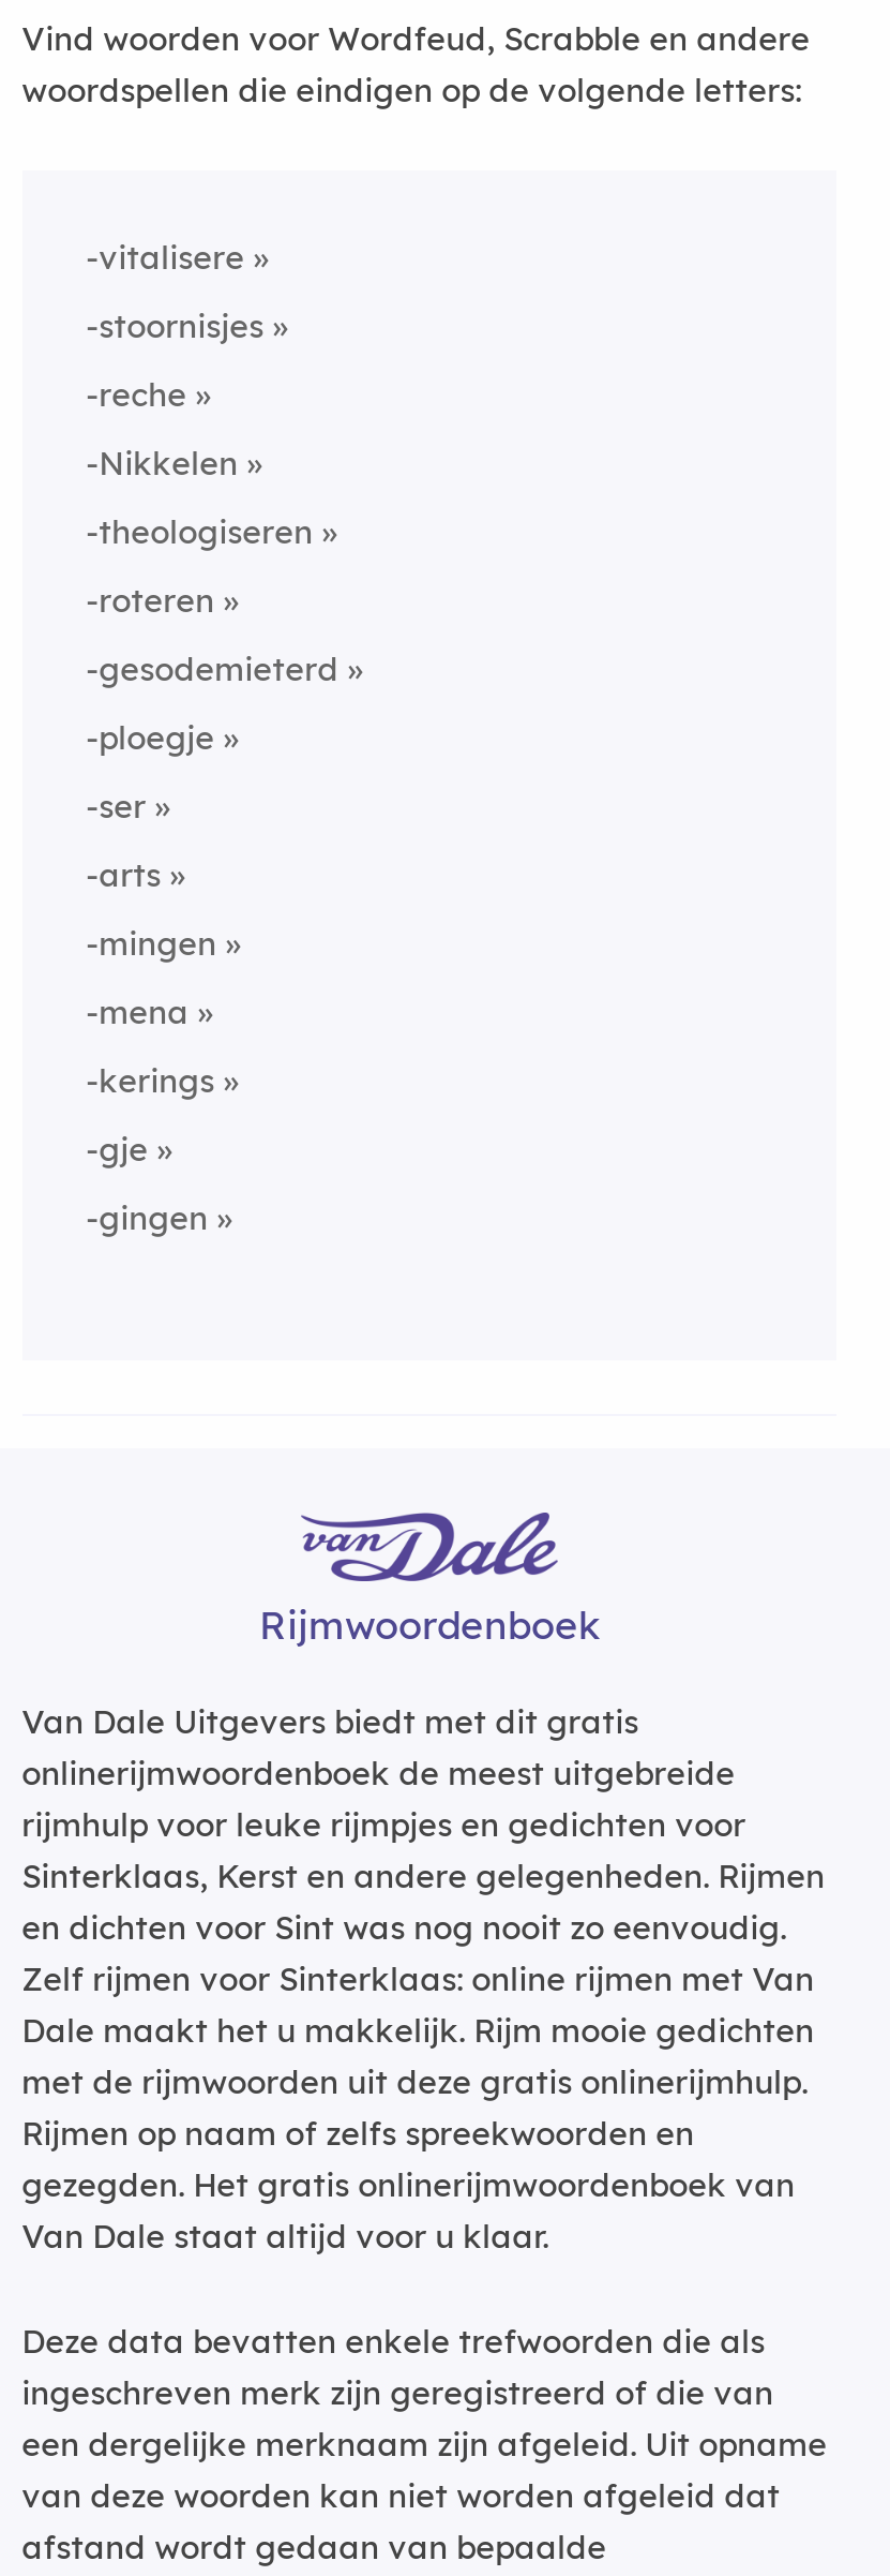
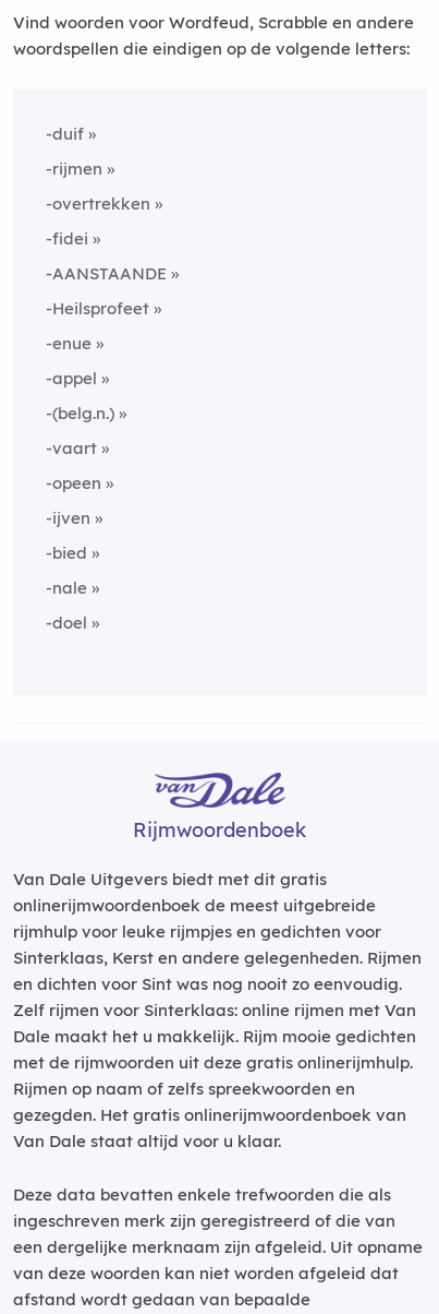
[86,237,244,278] -vitalisere -> [45,123,83,144] -duif
[86,306,264,346] -stoornisjes -> [45,158,102,179] -rijmen
[86,374,187,415] -reche -> [45,193,150,214] -overtrekken
[86,443,238,483] -Nikkelen -> [45,228,88,249] -fidei
[86,511,313,552] -theologiseren -> [45,263,166,284] -AANSTAANDE
[86,580,214,621] -roteren -> [45,298,149,319] -Heilsprofeet
[86,649,339,689] -gesodemieterd -> [45,333,91,354] -enue
[86,717,214,758] -ploegje -> [45,368,97,389] -appel
[86,786,146,827] -ser -> [45,403,114,423] -(belg.n.)
[86,854,161,895] -arts -> [45,438,97,458] -vaart
[86,923,217,964] -mingen -> [45,473,101,493] -opeen
[86,992,189,1032] -mena -> [45,507,90,528] -ijven
[86,1060,214,1101] -kerings -> [45,542,87,563] -bied
[86,1129,148,1170] -gje -> [45,577,87,598] -nale
[86,1197,208,1238] -gingen -> [45,612,87,633] -doel

